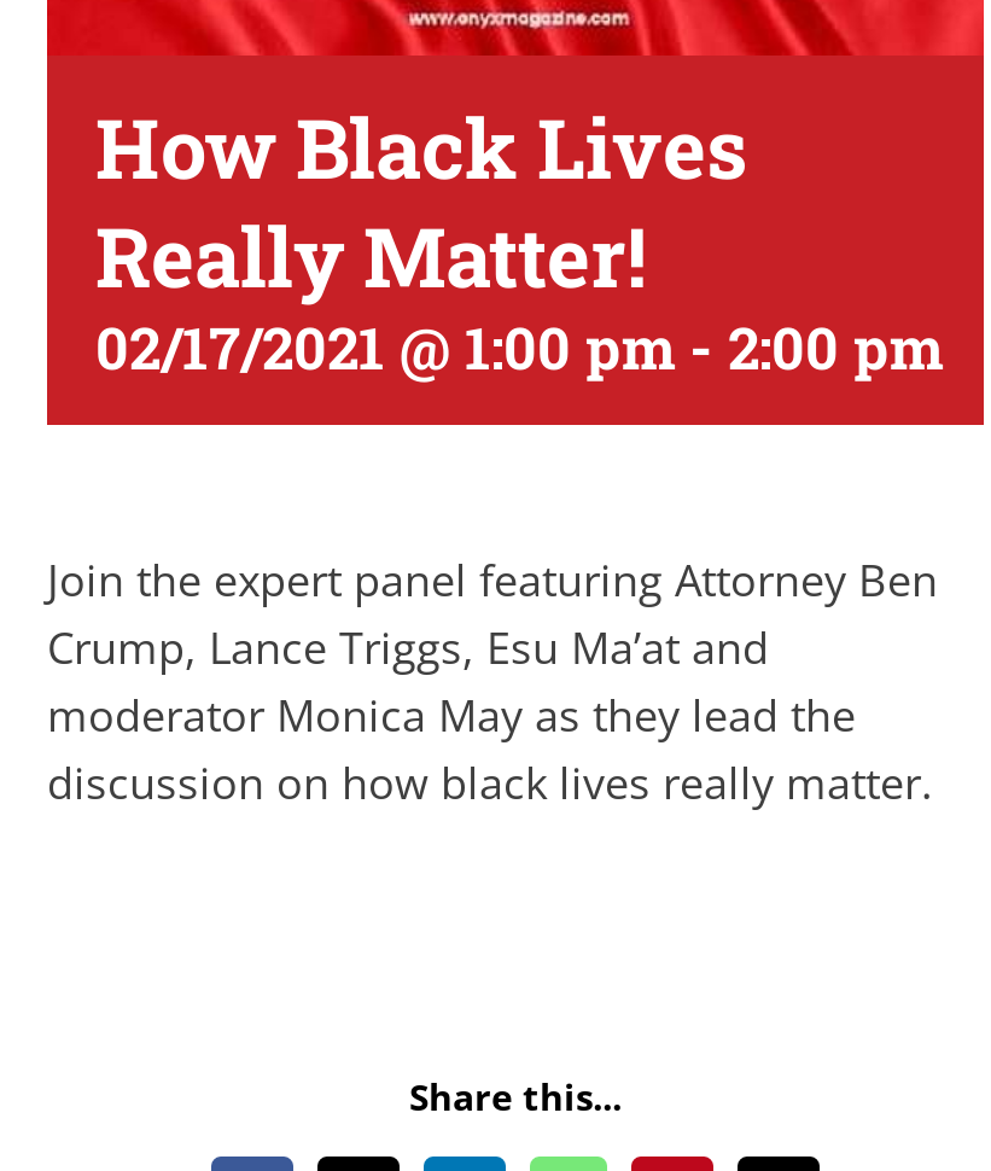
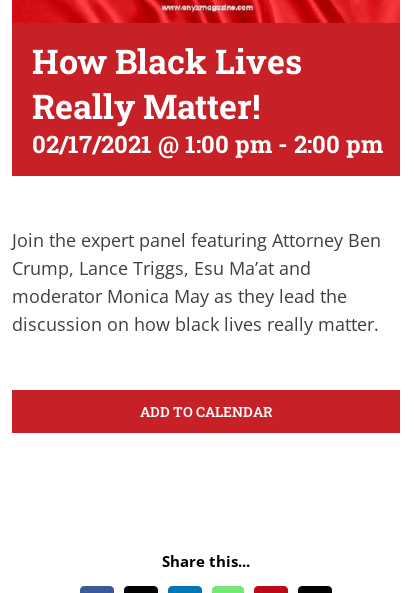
none -> [139,402,272,421] ADD TO CALENDAR

